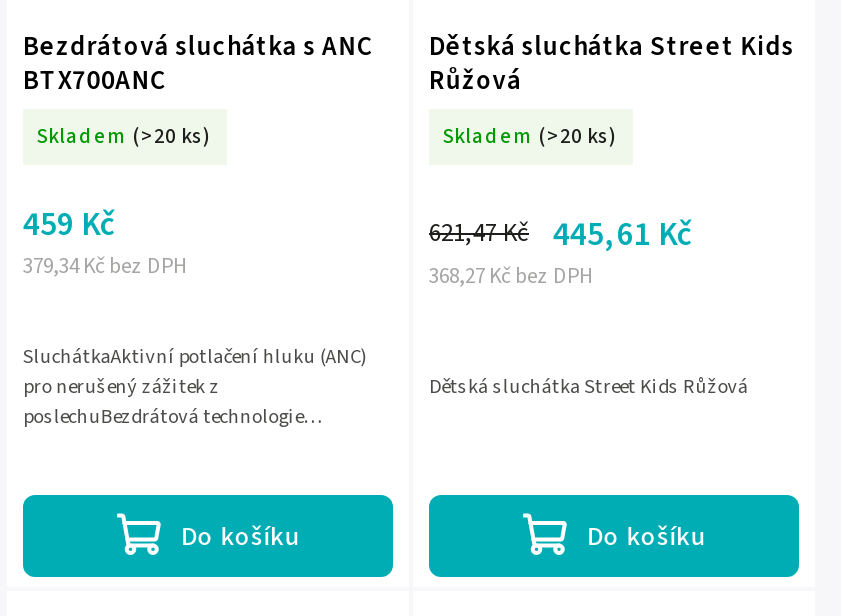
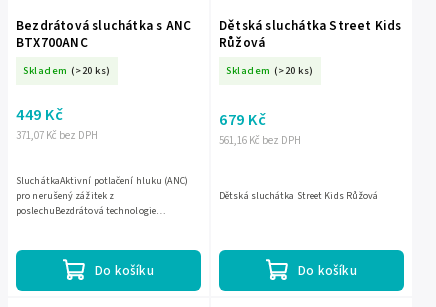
[23,202,117,250] 459 Kč -> [16,103,63,127] 449 Kč
[429,212,694,260] 621,47 Kč | 445,61 Kč -> [219,108,266,132] 679 Kč
[23,252,187,282] 379,34 Kč bez DPH -> [16,128,98,143] 371,07 Kč bez DPH
[429,262,593,292] 368,27 Kč bez DPH -> [219,133,301,148] 561,16 Kč bez DPH

